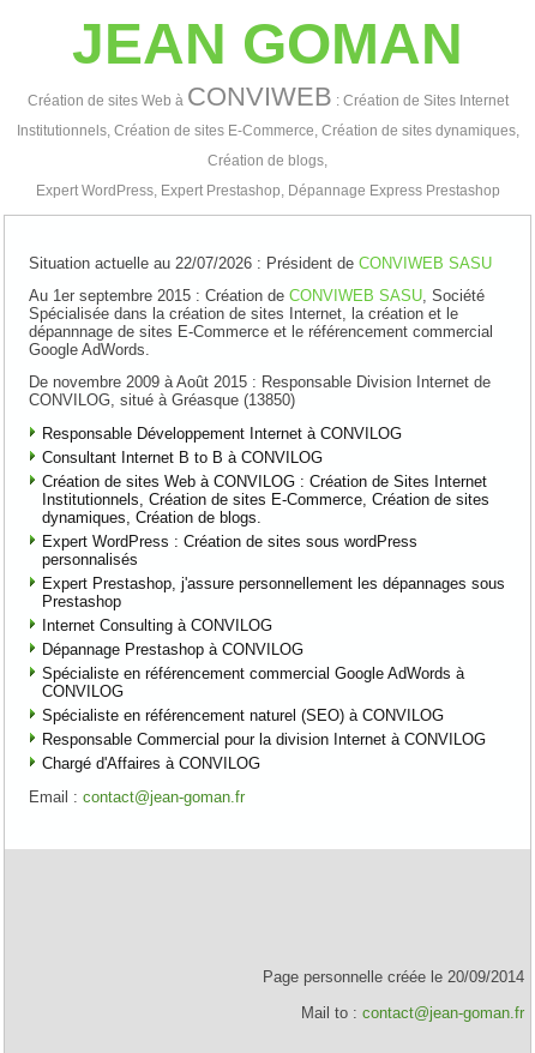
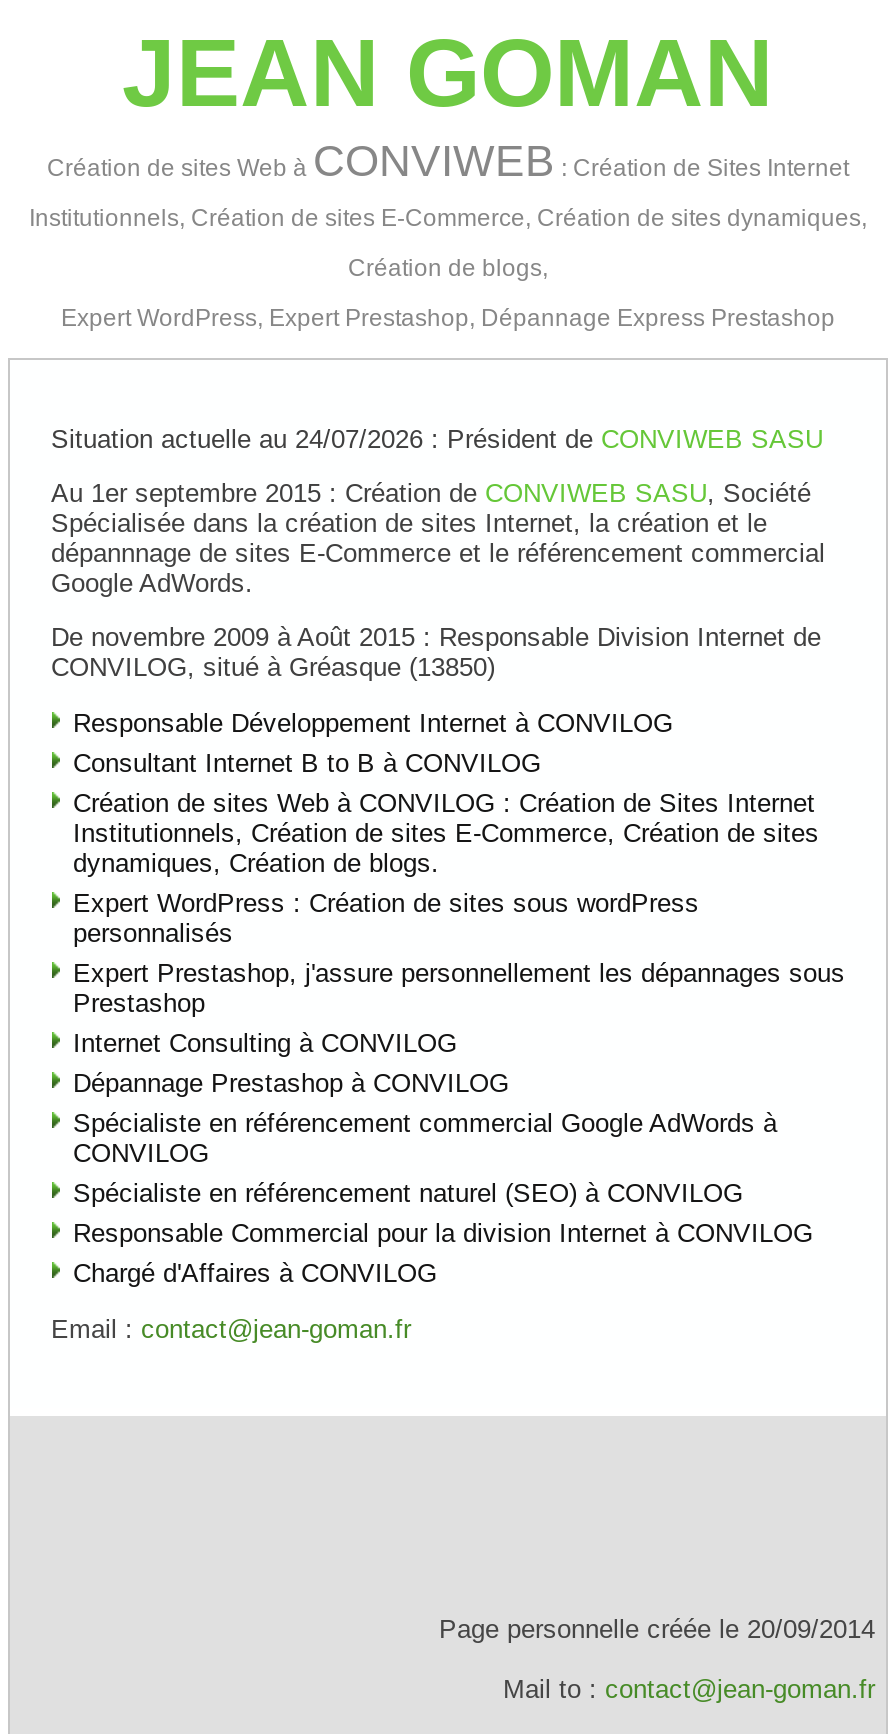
[29,254,492,272] Situation actuelle au 22/07/2026 : Président de CONVIWEB SASU -> [51,424,823,454] Situation actuelle au 24/07/2026 : Président de CONVIWEB SASU

